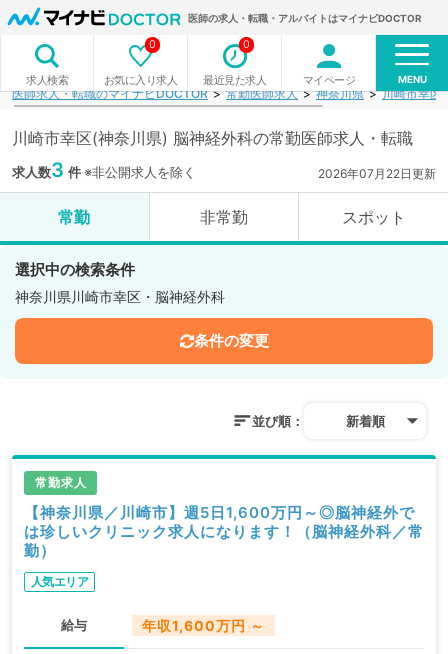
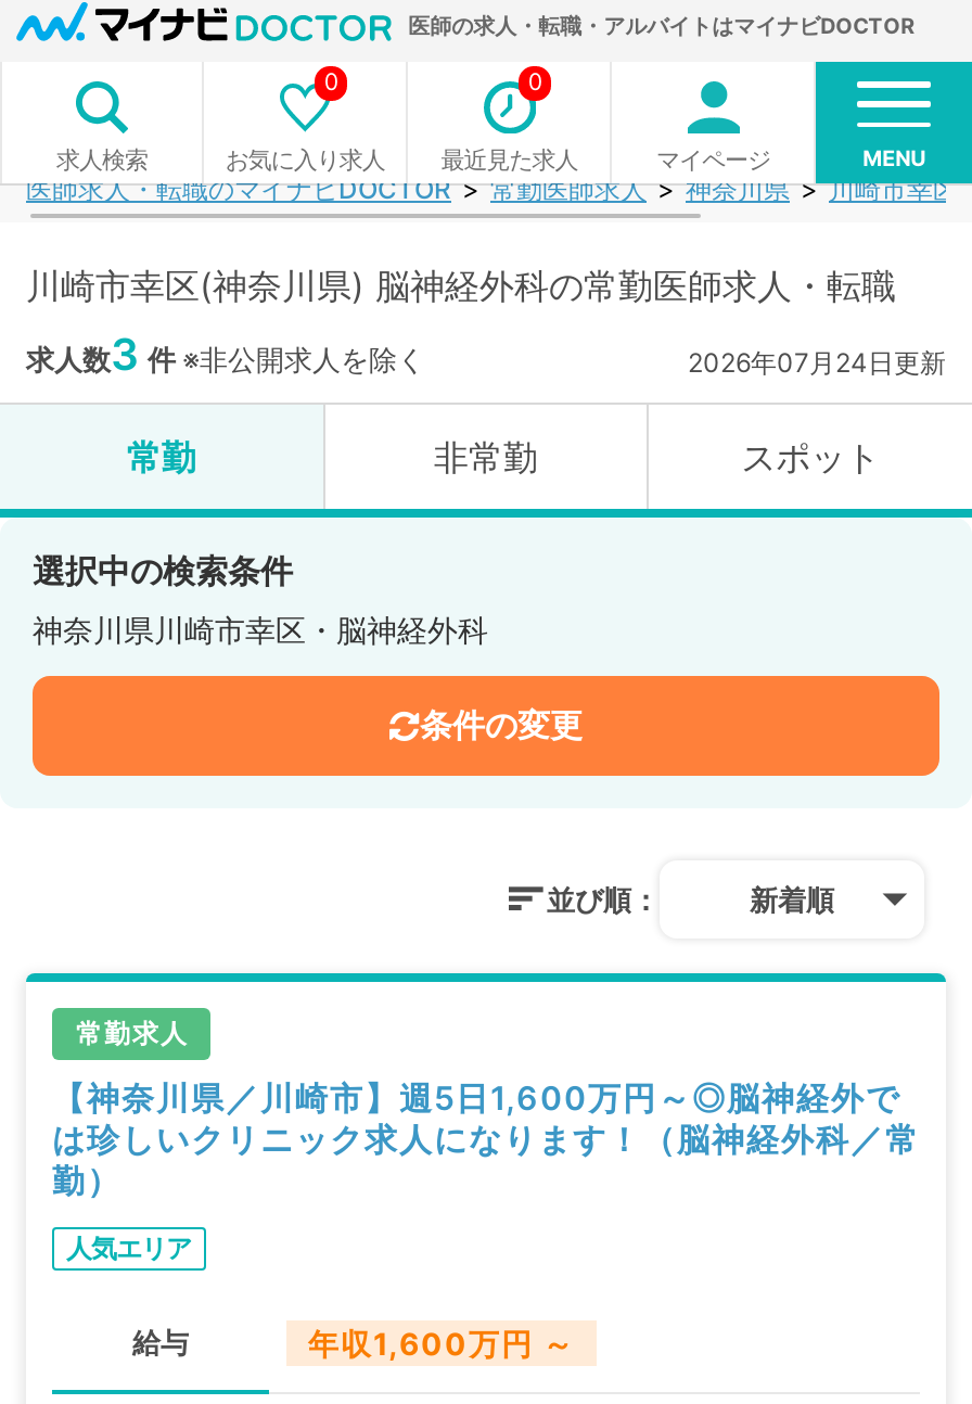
[318,166,436,181] 2026年07月22日更新 -> [688,346,946,379] 2026年07月24日更新

